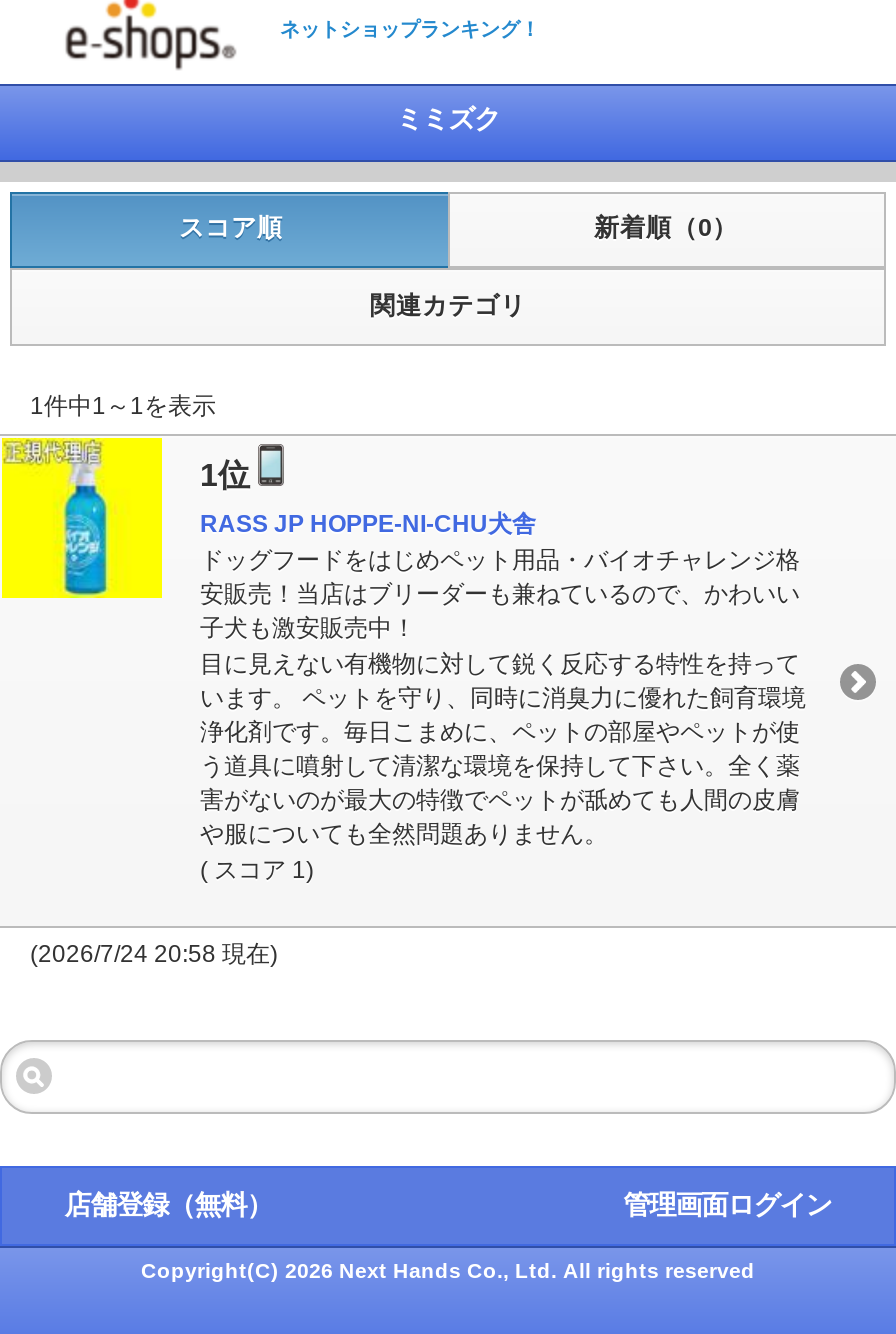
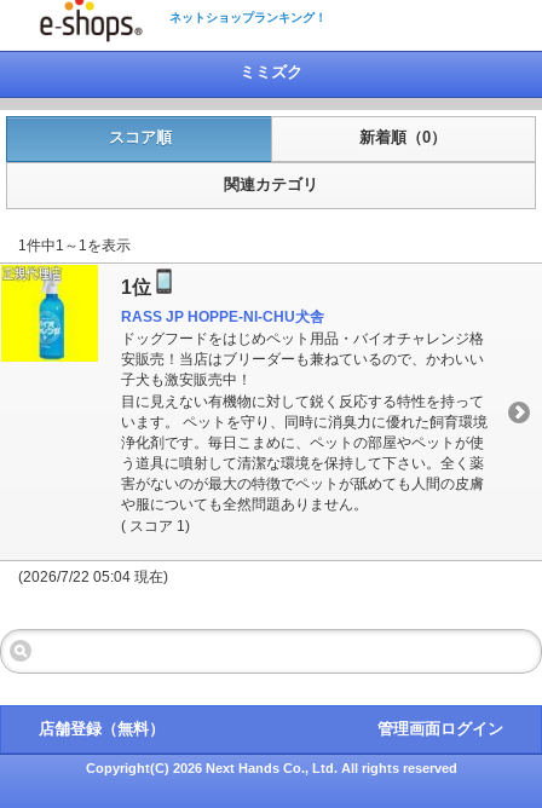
[30,940,278,968] (2026/7/24 20:58 現在) -> [18,568,168,585] (2026/7/22 05:04 現在)

